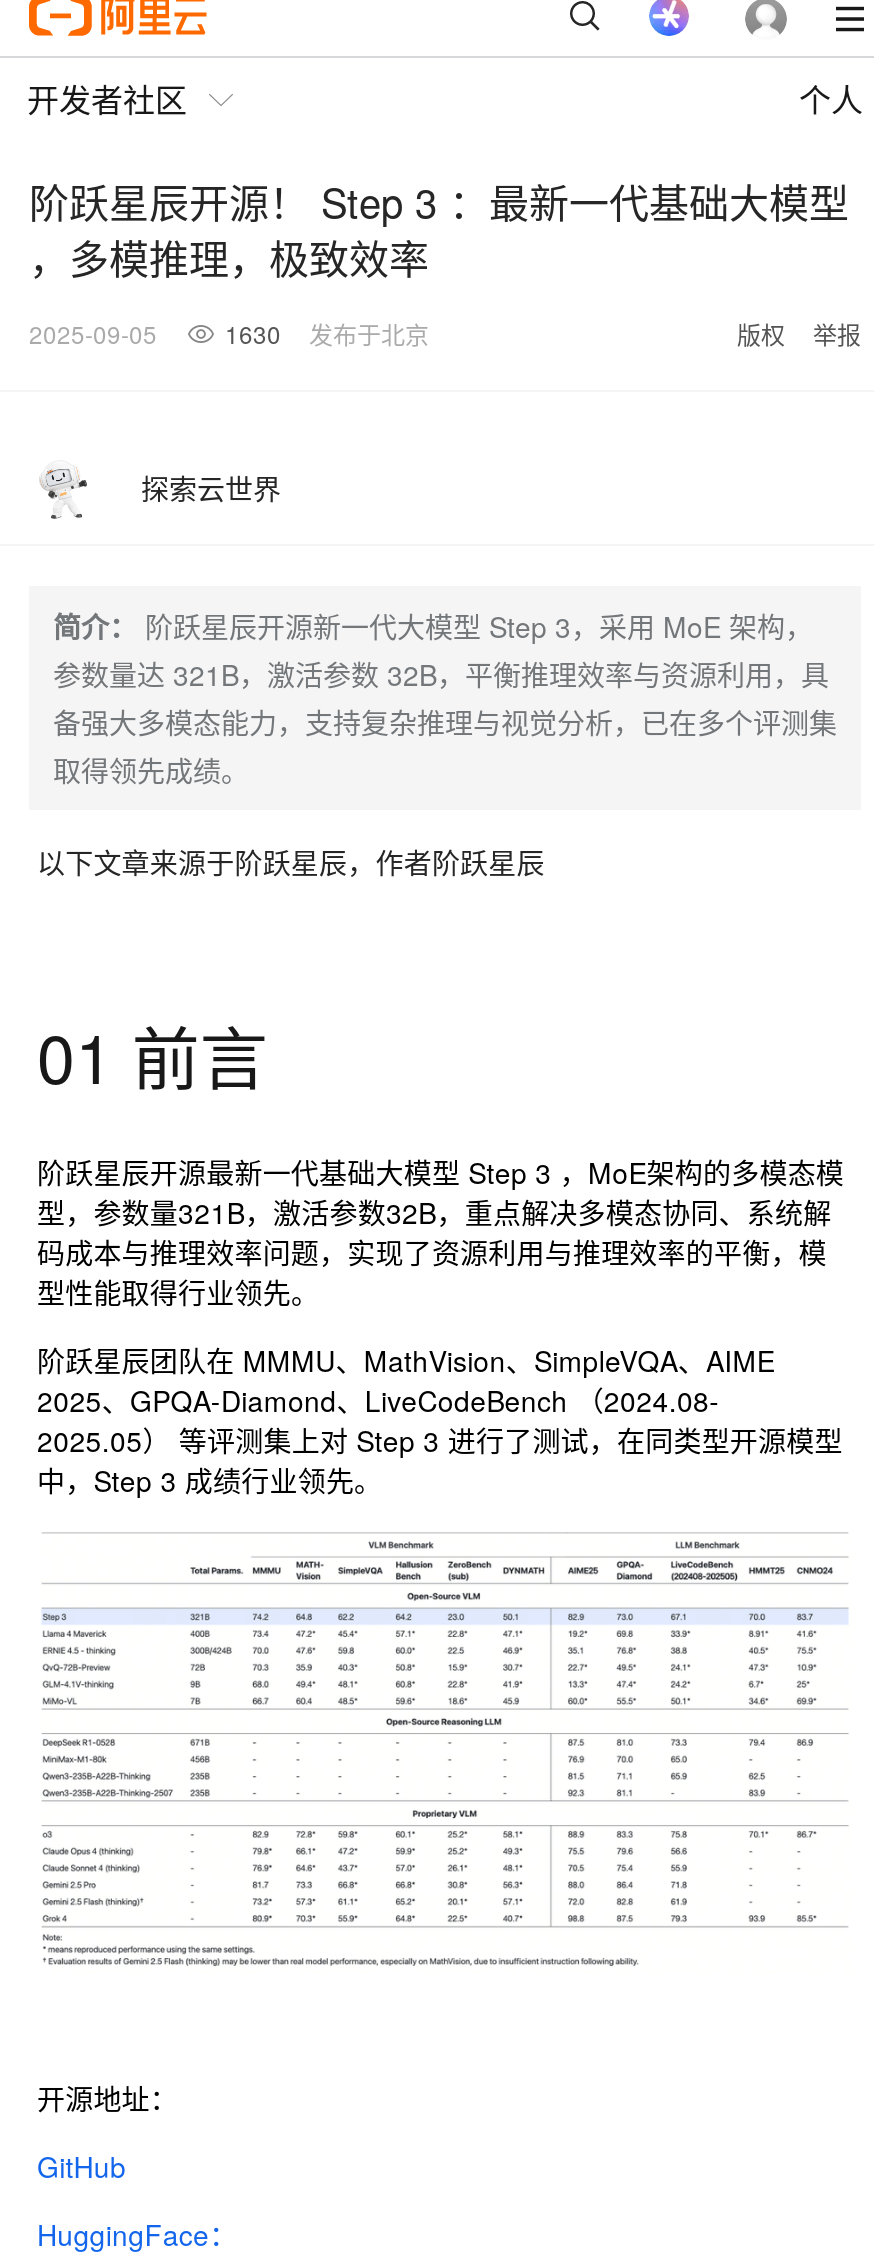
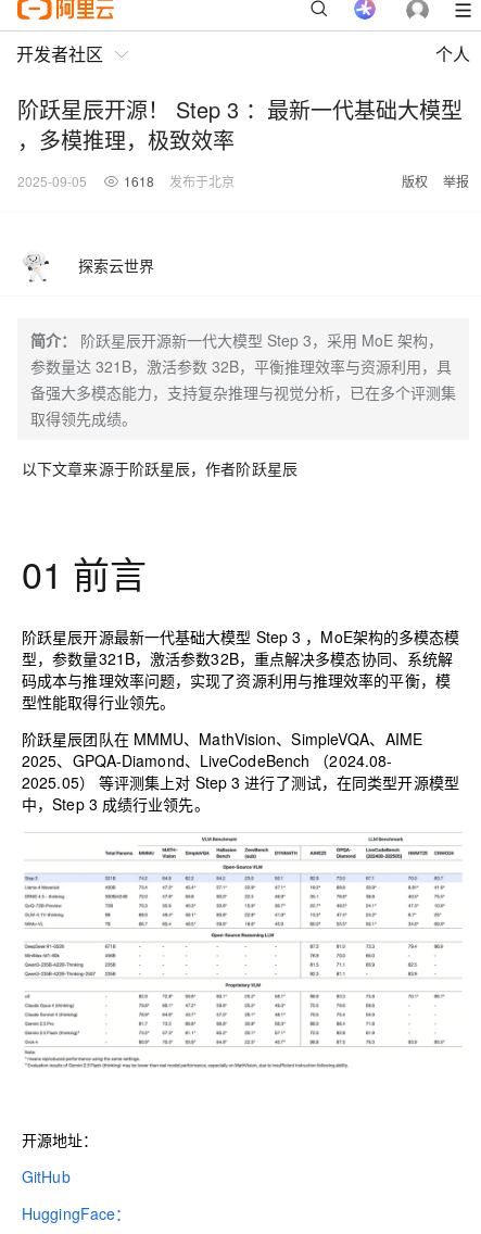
[29,316,429,350] 2025-09-05 1630 发布于北京 -> [17,172,235,190] 2025-09-05 1618 发布于北京

